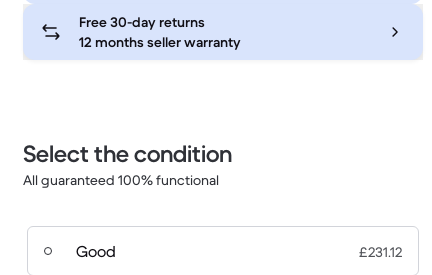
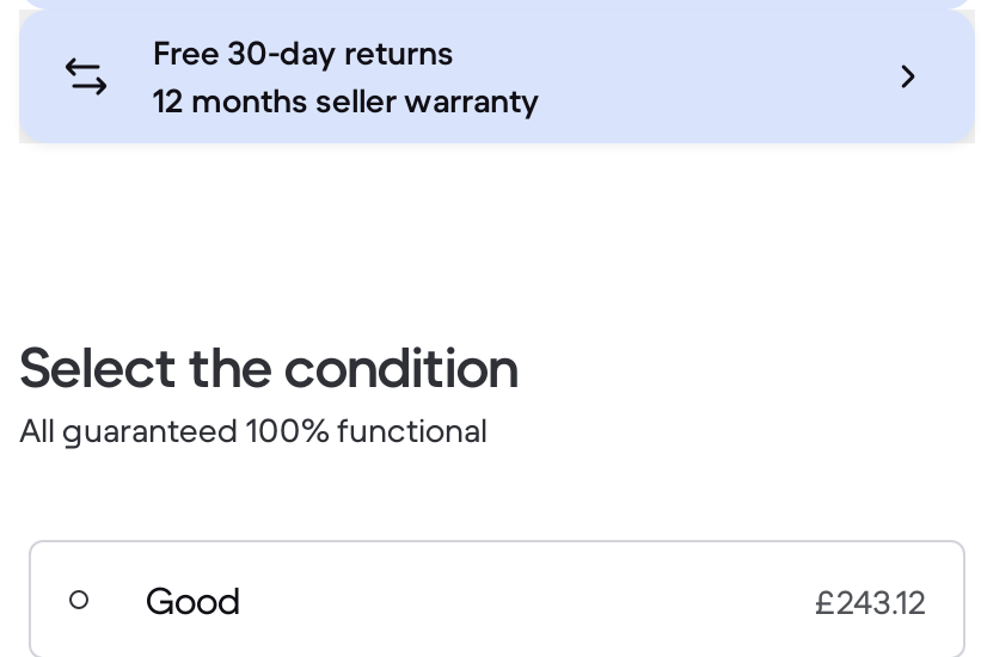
[359,243,402,261] £231.12 -> [815,582,925,625] £243.12

